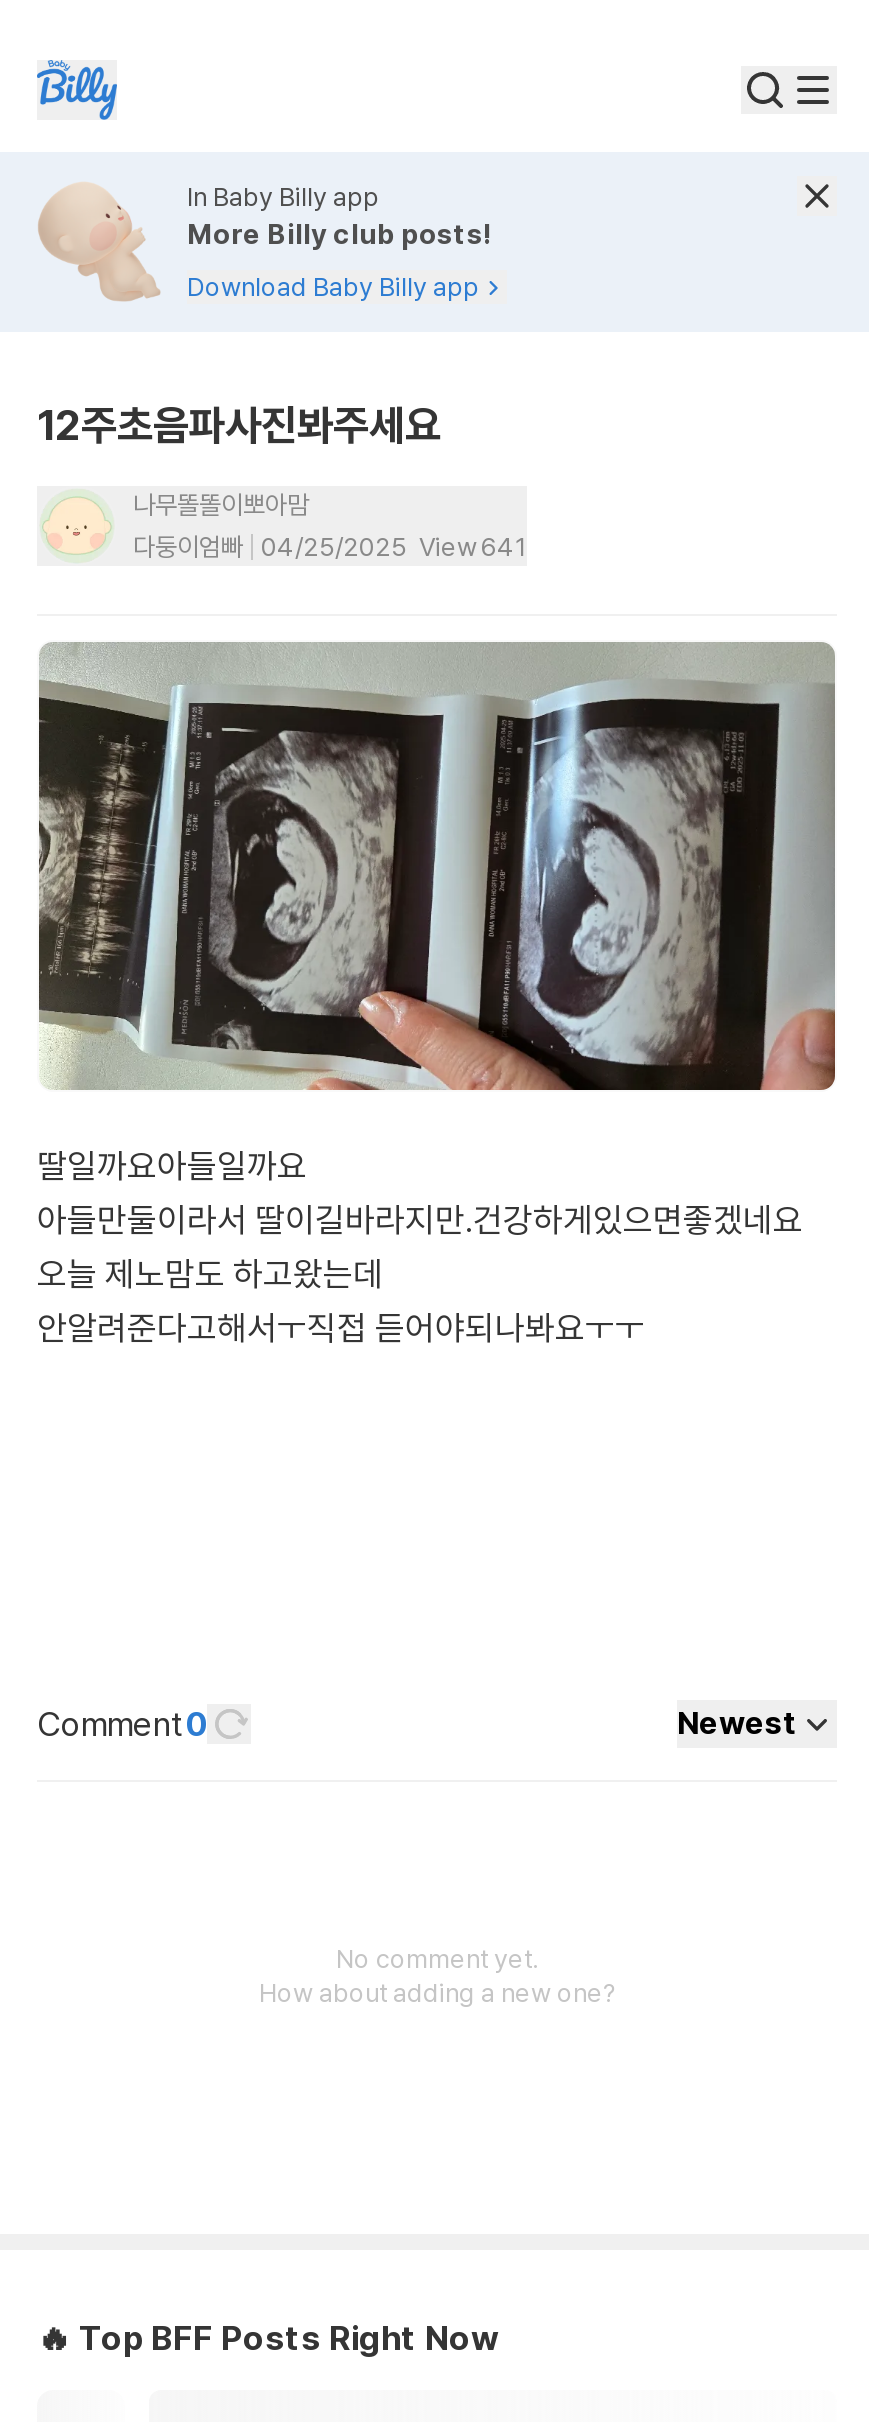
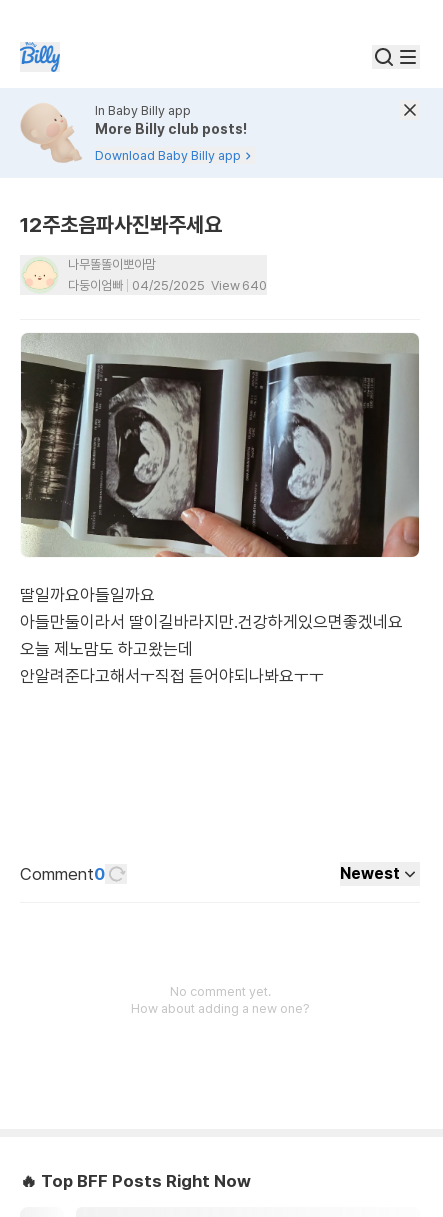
[133,532,527,562] 다둥이엄빠 04/25/2025 View 641 -> [68,278,267,293] 다둥이엄빠 04/25/2025 View 640

